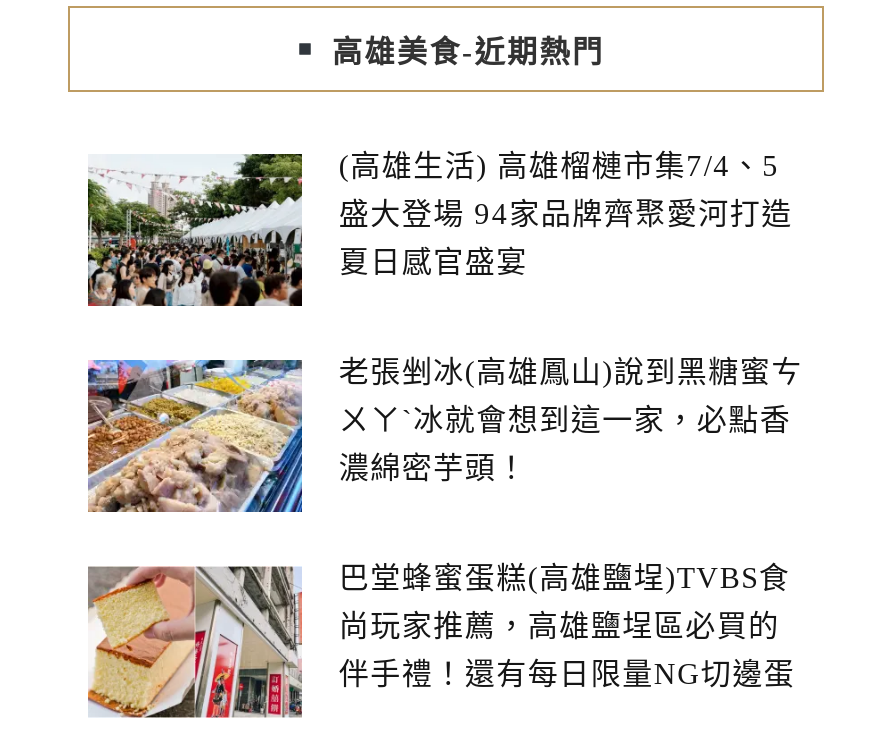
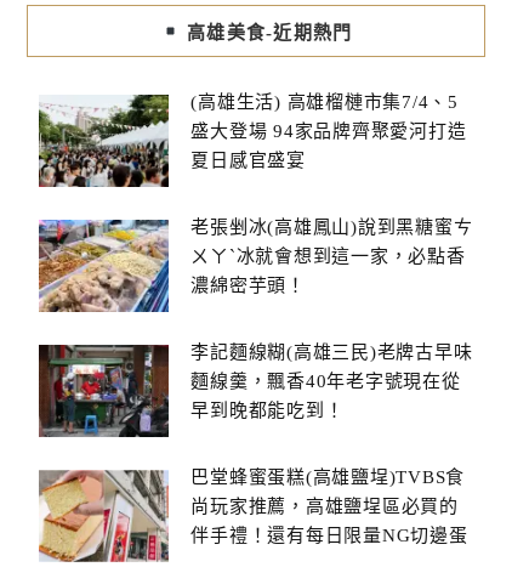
none -> [38,342,472,438] [image] | 李記麵線糊(高雄三民)老牌古早味 | 麵線羹，飄香40年老字號現在從 | 早到晚都能吃到！

